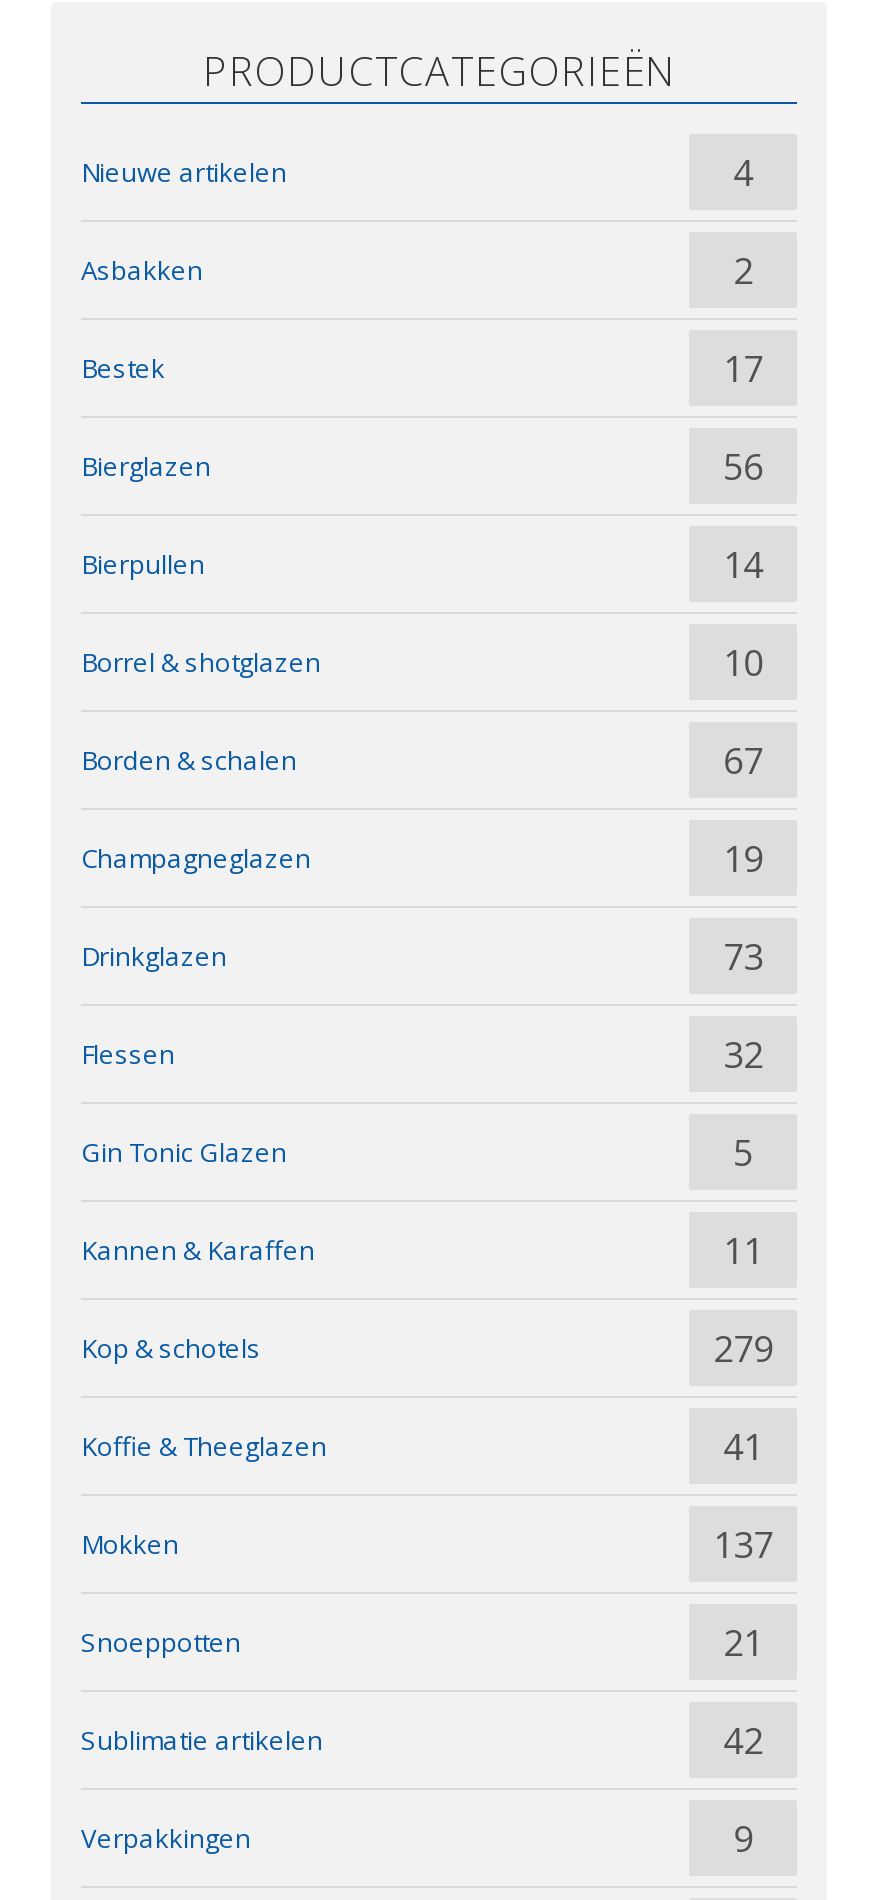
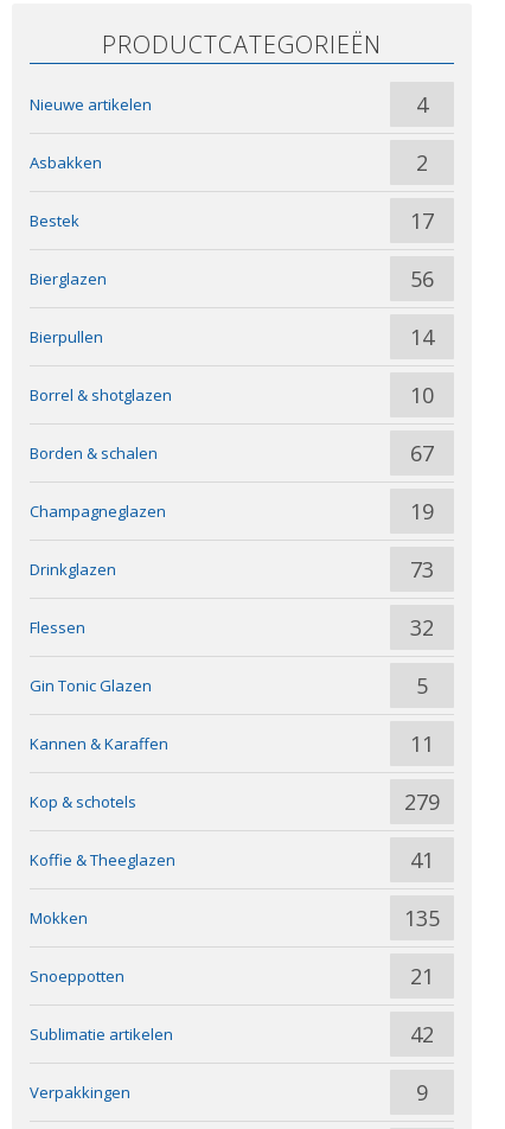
[713,1520,773,1568] 137 -> [404,904,440,932] 135

